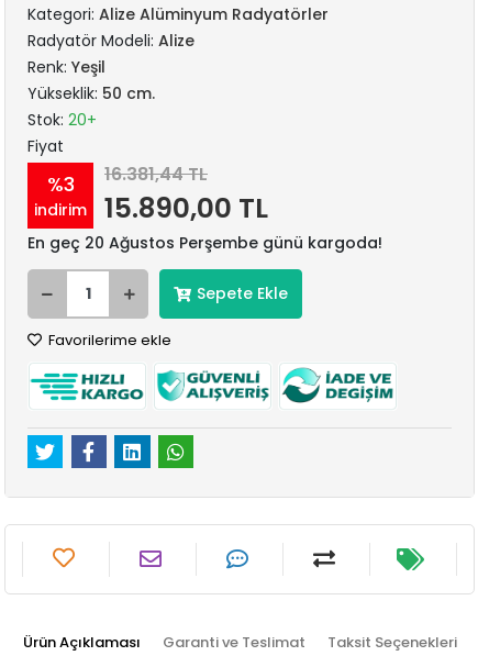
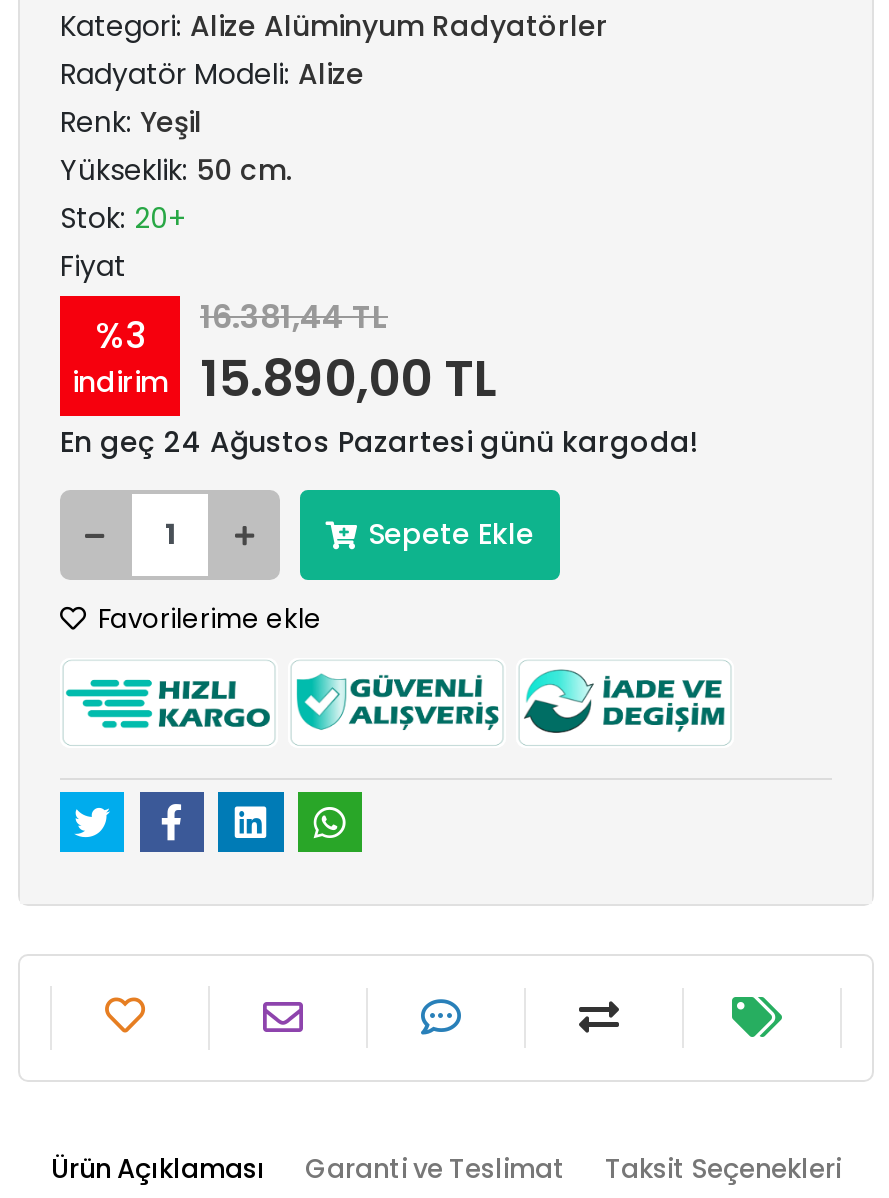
[27,232,382,254] En geç 20 Ağustos Perşembe günü kargoda! -> [60,422,698,462] En geç 24 Ağustos Pazartesi günü kargoda!

